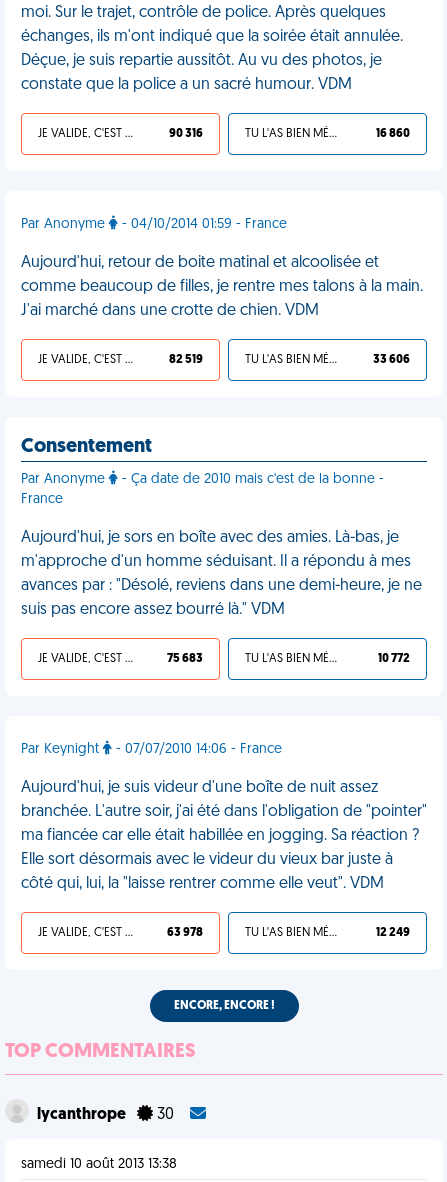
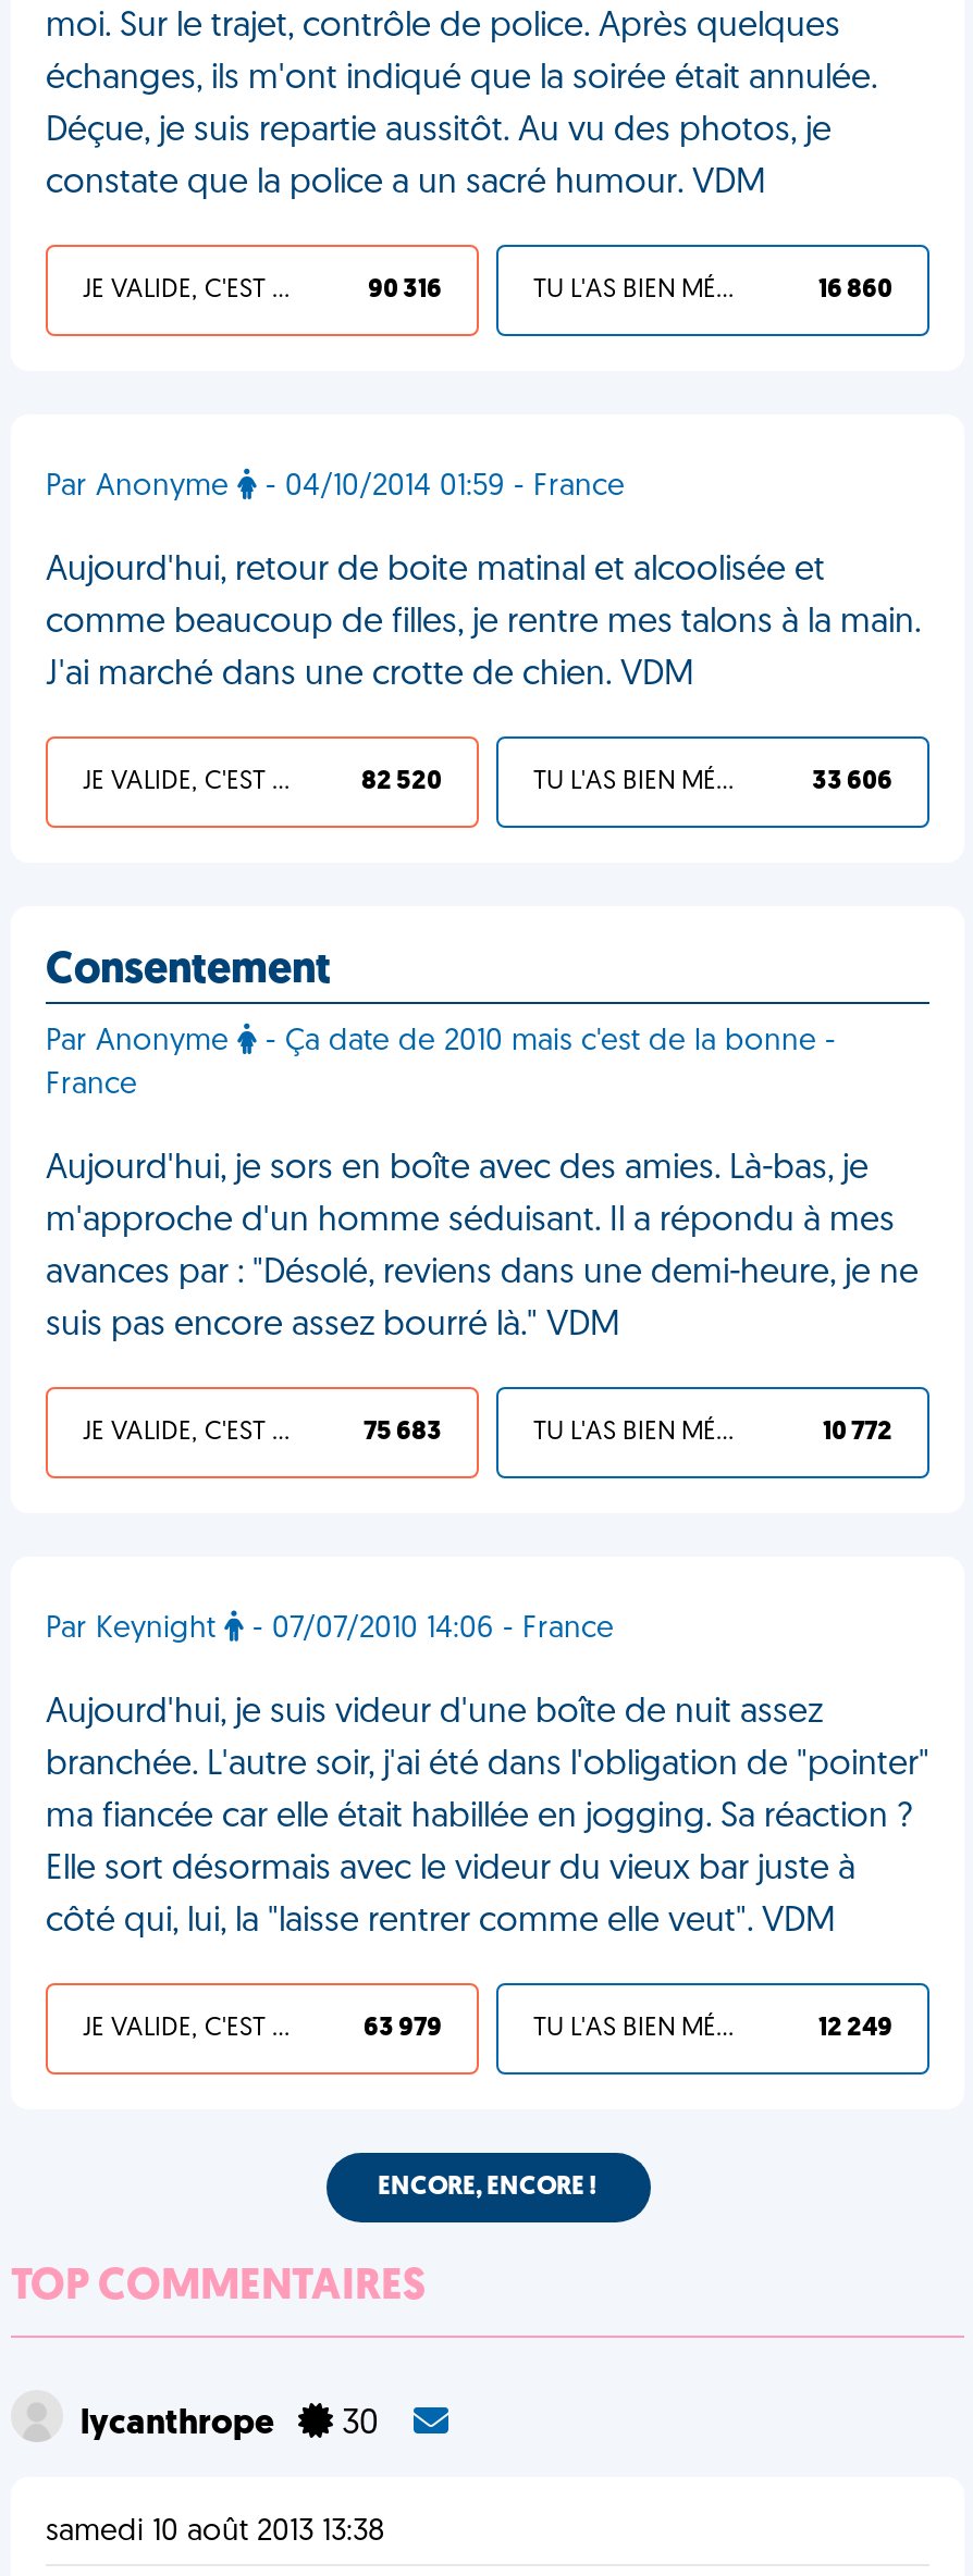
[169,354,203,366] 82 519 -> [361,769,442,795] 82 520
[167,927,203,939] 63 978 -> [364,2016,442,2042] 63 979

